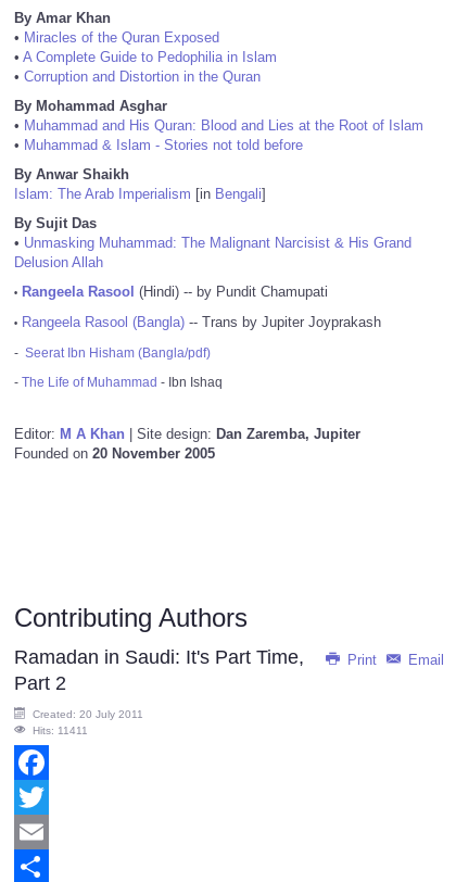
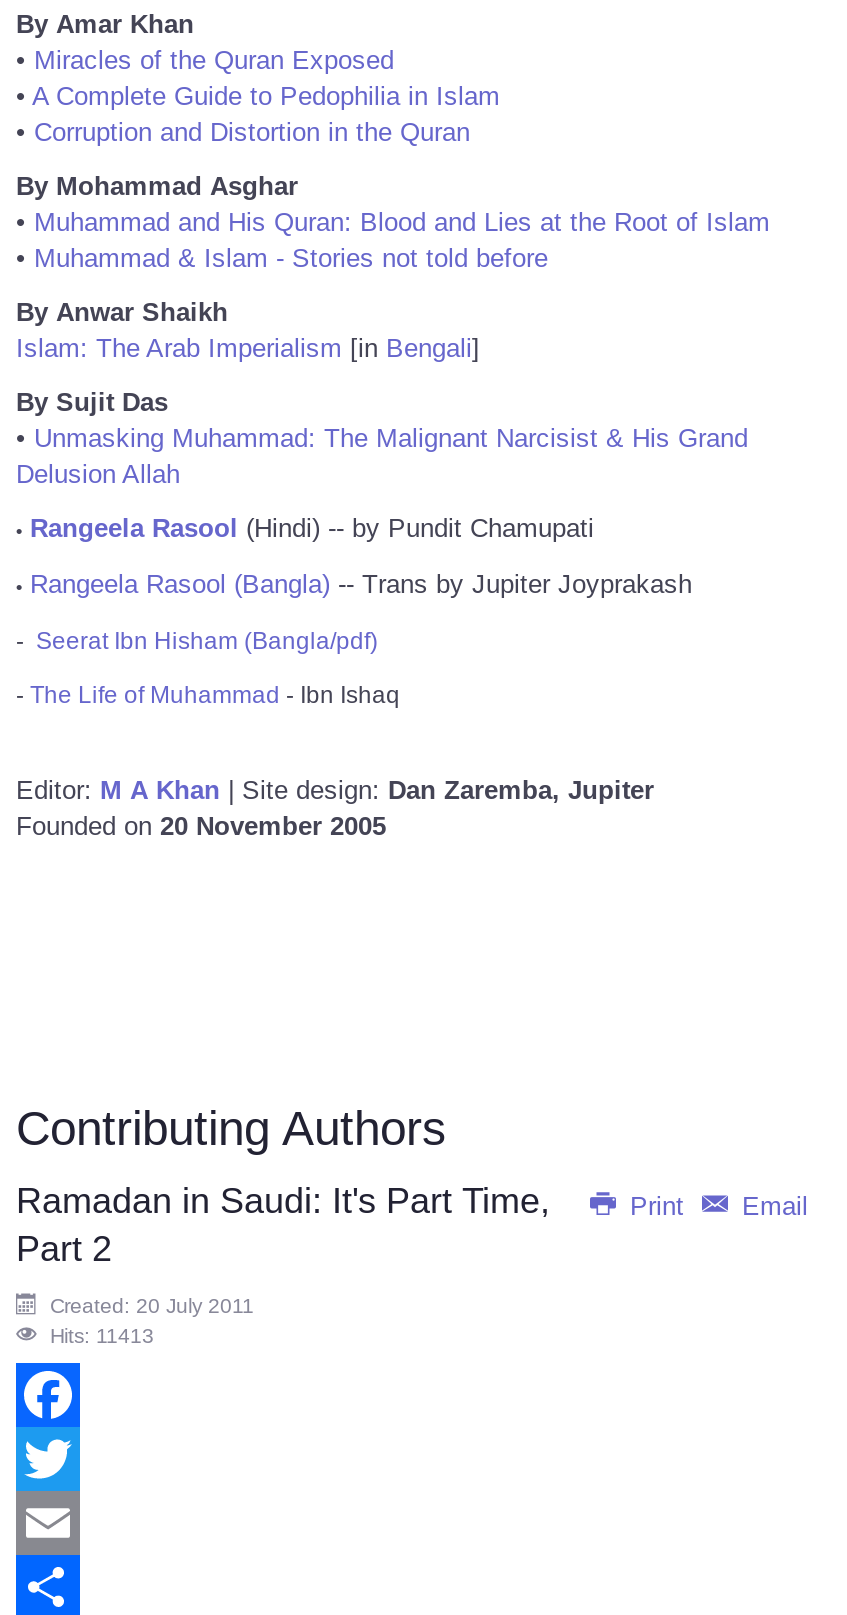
[33,725,88,737] Hits: 11411 -> [50,1325,154,1347] Hits: 11413

